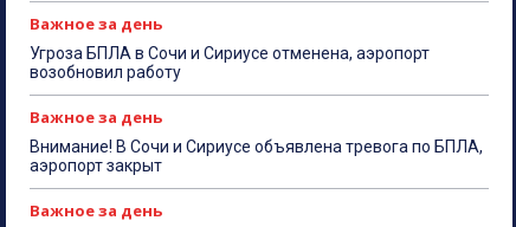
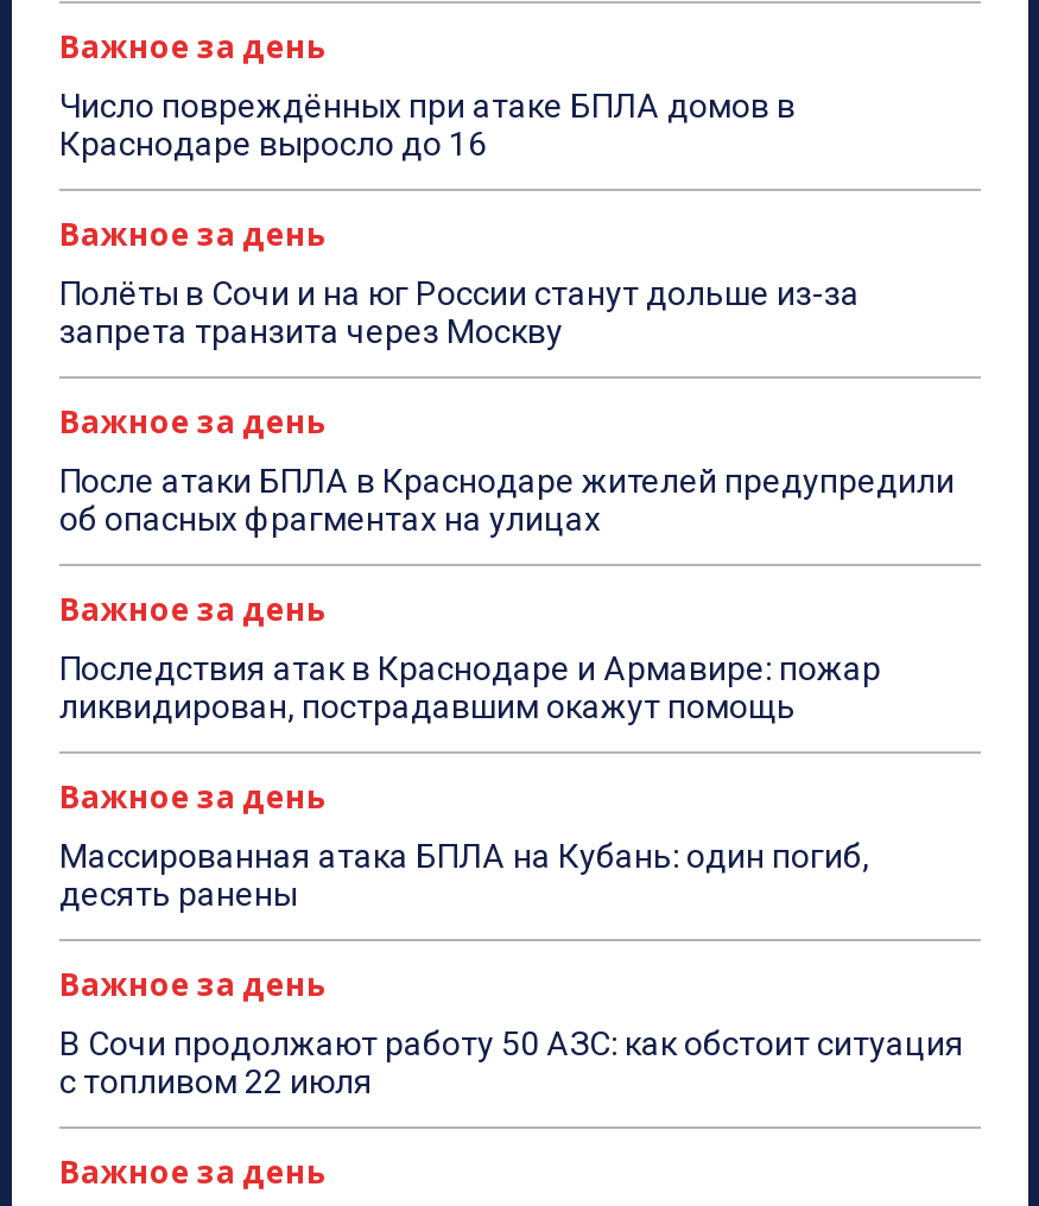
[30,44,430,81] Угроза БПЛА в Сочи и Сириусе отменена, аэропорт | возобновил работу -> [59,87,796,163] Число повреждённых при атаке БПЛА домов в | Краснодаре выросло до 16
[30,137,483,175] Внимание! В Сочи и Сириусе объявлена тревога по БПЛА, | аэропорт закрыт -> [59,275,964,1101] Полёты в Сочи и на юг России станут дольше из-за | запрета транзита через Москву | Важное за день | После атаки БПЛА в Краснодаре жителей предупредили | об опасных фрагментах на улицах | Важное за день | Последствия атак в Краснодаре и Армавире: пожар | ликвидирован, пострадавшим окажут помощь | Важное за день | Массированная атака БПЛА на Кубань: один погиб, | десять ранены | Важное за день | В Сочи продолжают работу 50 АЗС: как обстоит ситуация | с топливом 22 июля

